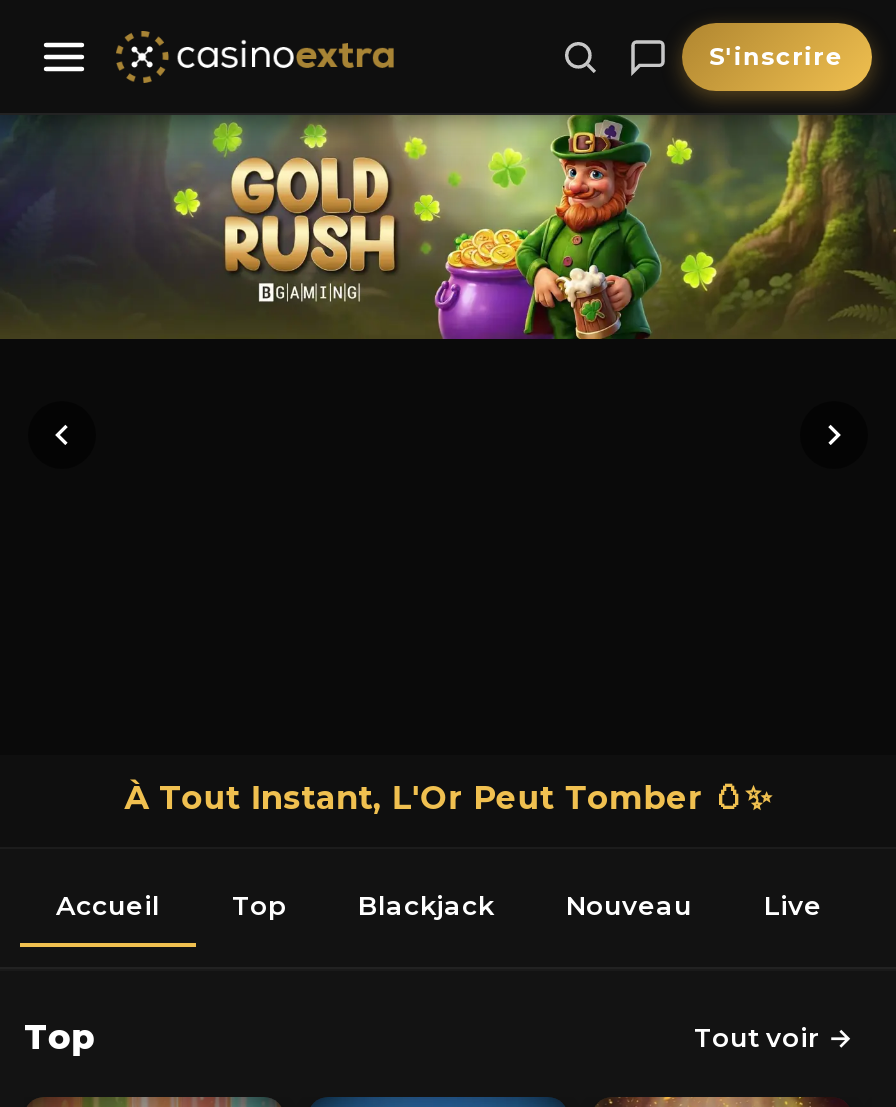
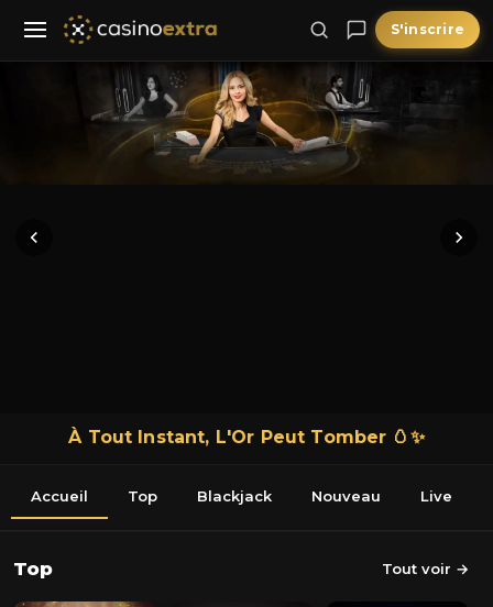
[6,113,890,341] [image] -> [3,62,490,185] [image]

